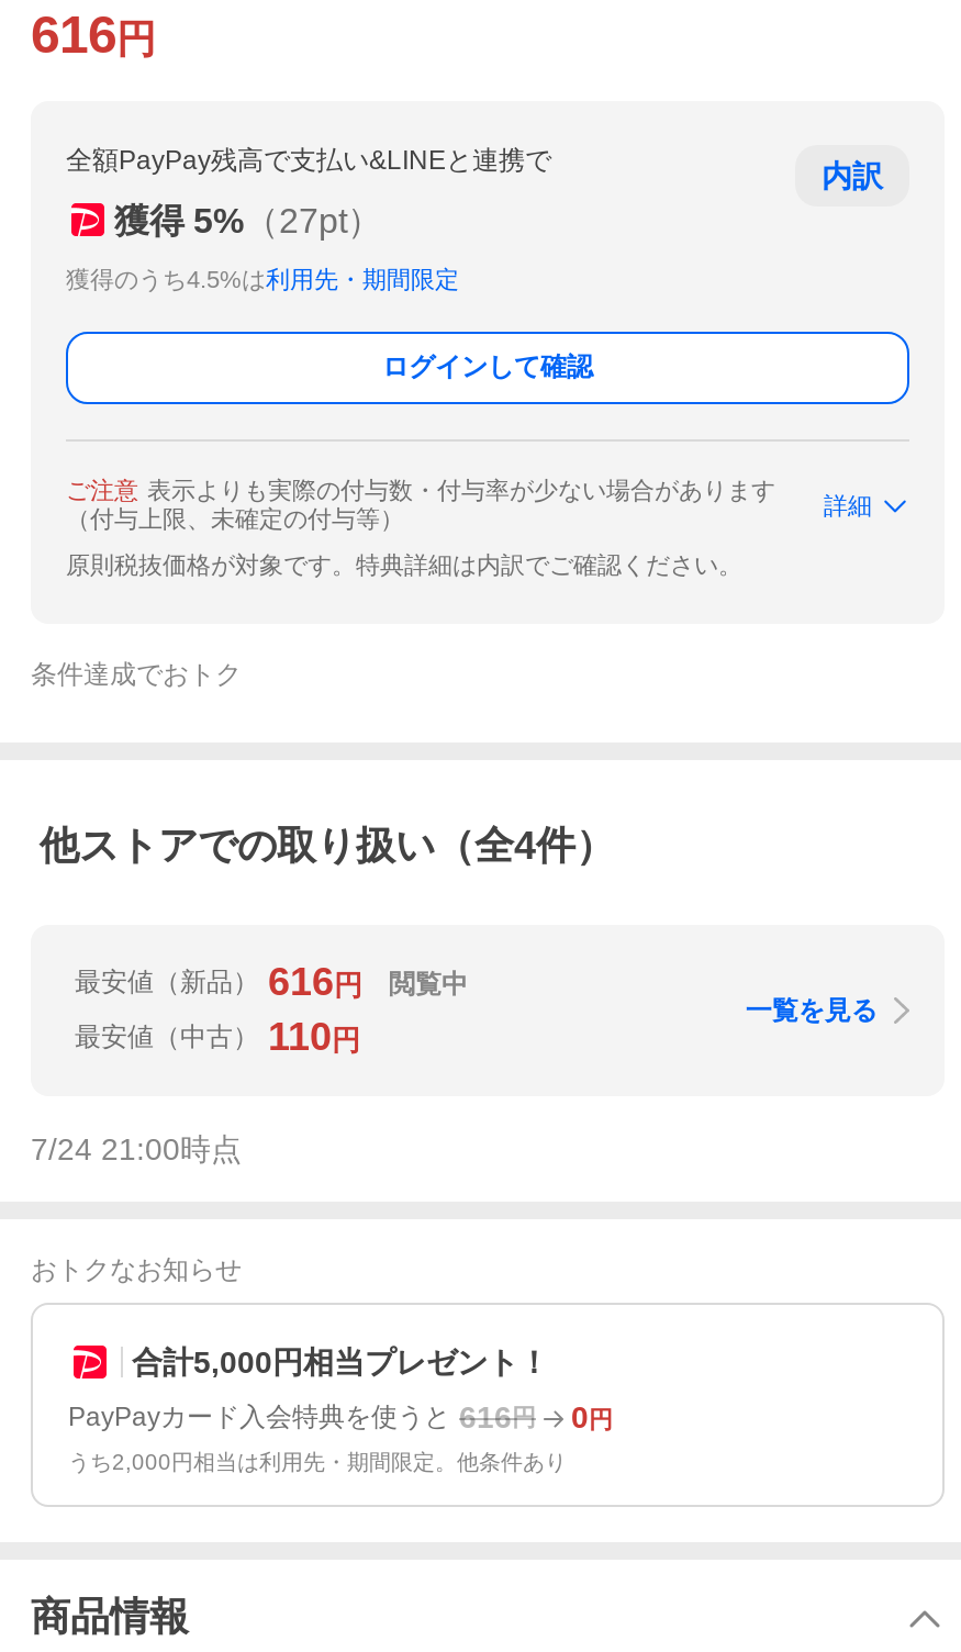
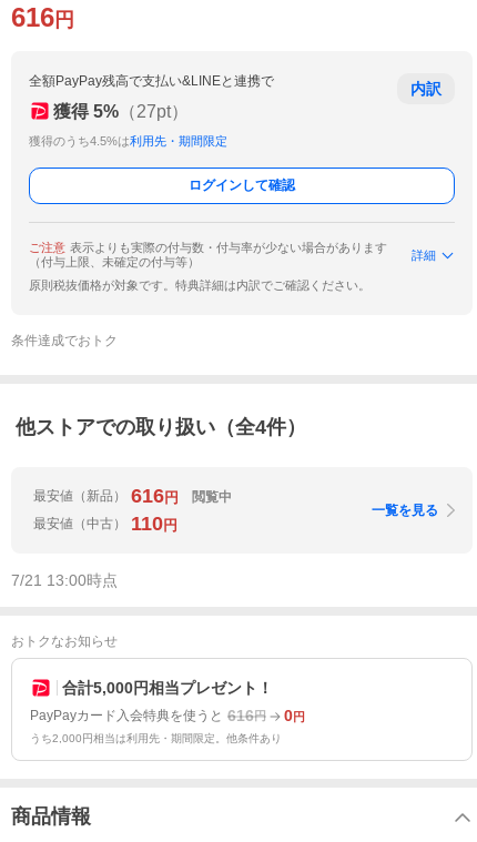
[31,1131,242,1167] 7/24 21:00時点 -> [11,571,118,589] 7/21 13:00時点

